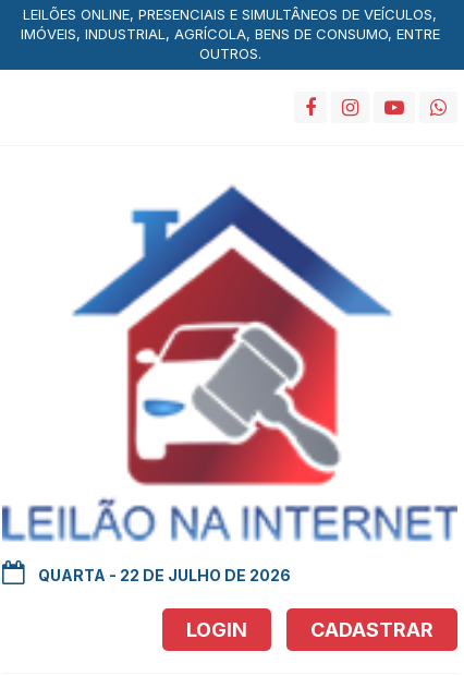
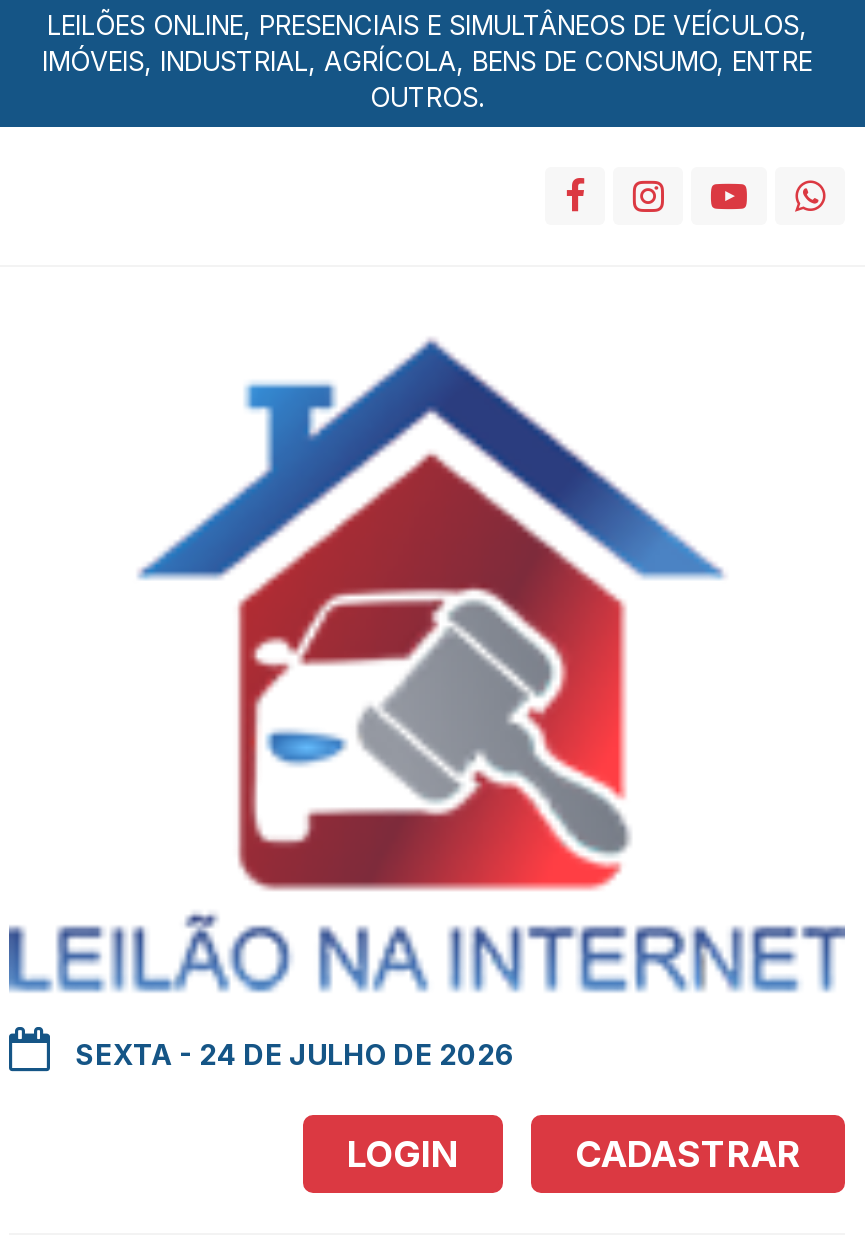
[35,566,291,584] QUARTA - 22 DE JULHO DE 2026 -> [69,1037,515,1071] SEXTA - 24 DE JULHO DE 2026

